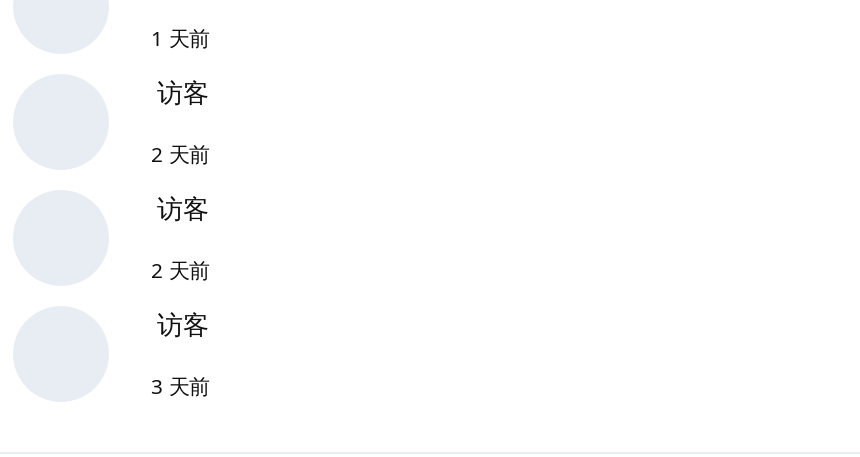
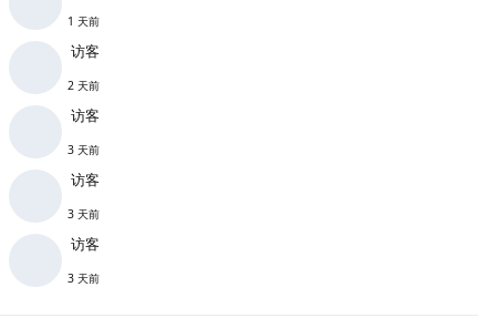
[151,256,209,284] 2 天前 -> [67,142,100,221] 3 天前 | 访客 | 3 天前

